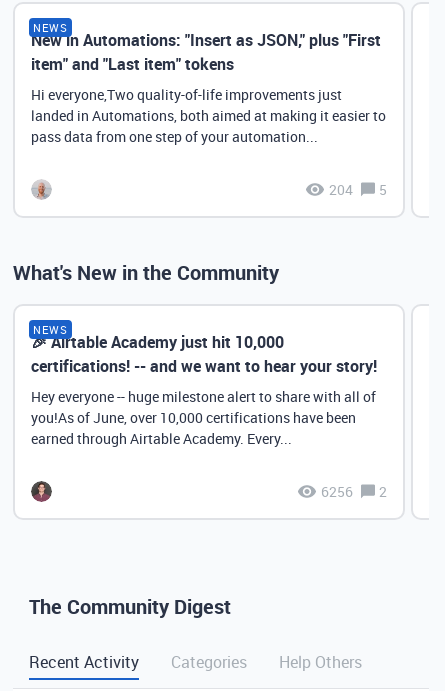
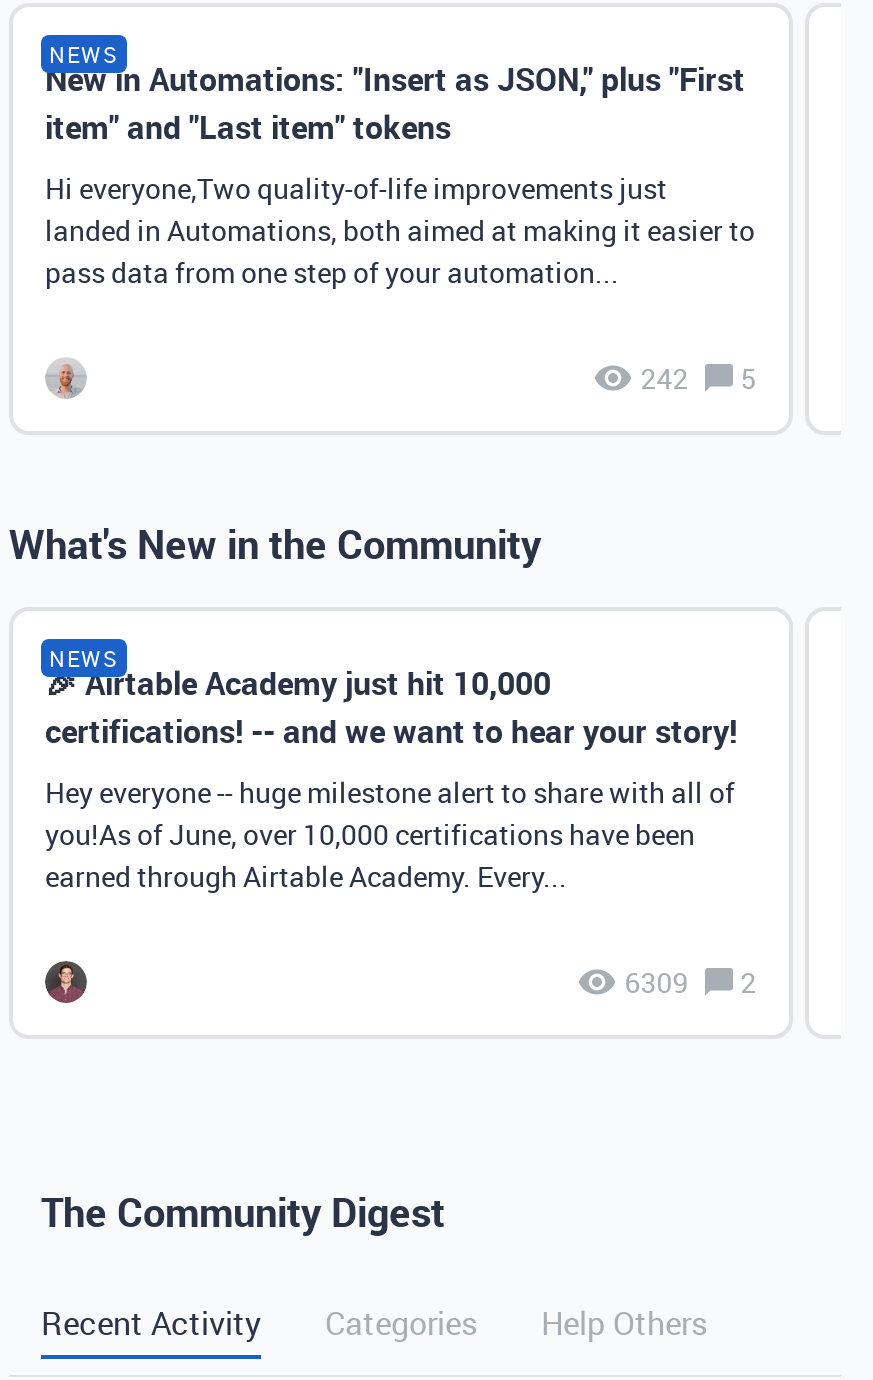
[329,180,387,199] 204 5 -> [641,359,757,397] 242 5
[321,482,387,501] 6256 2 -> [625,963,757,1001] 6309 2

